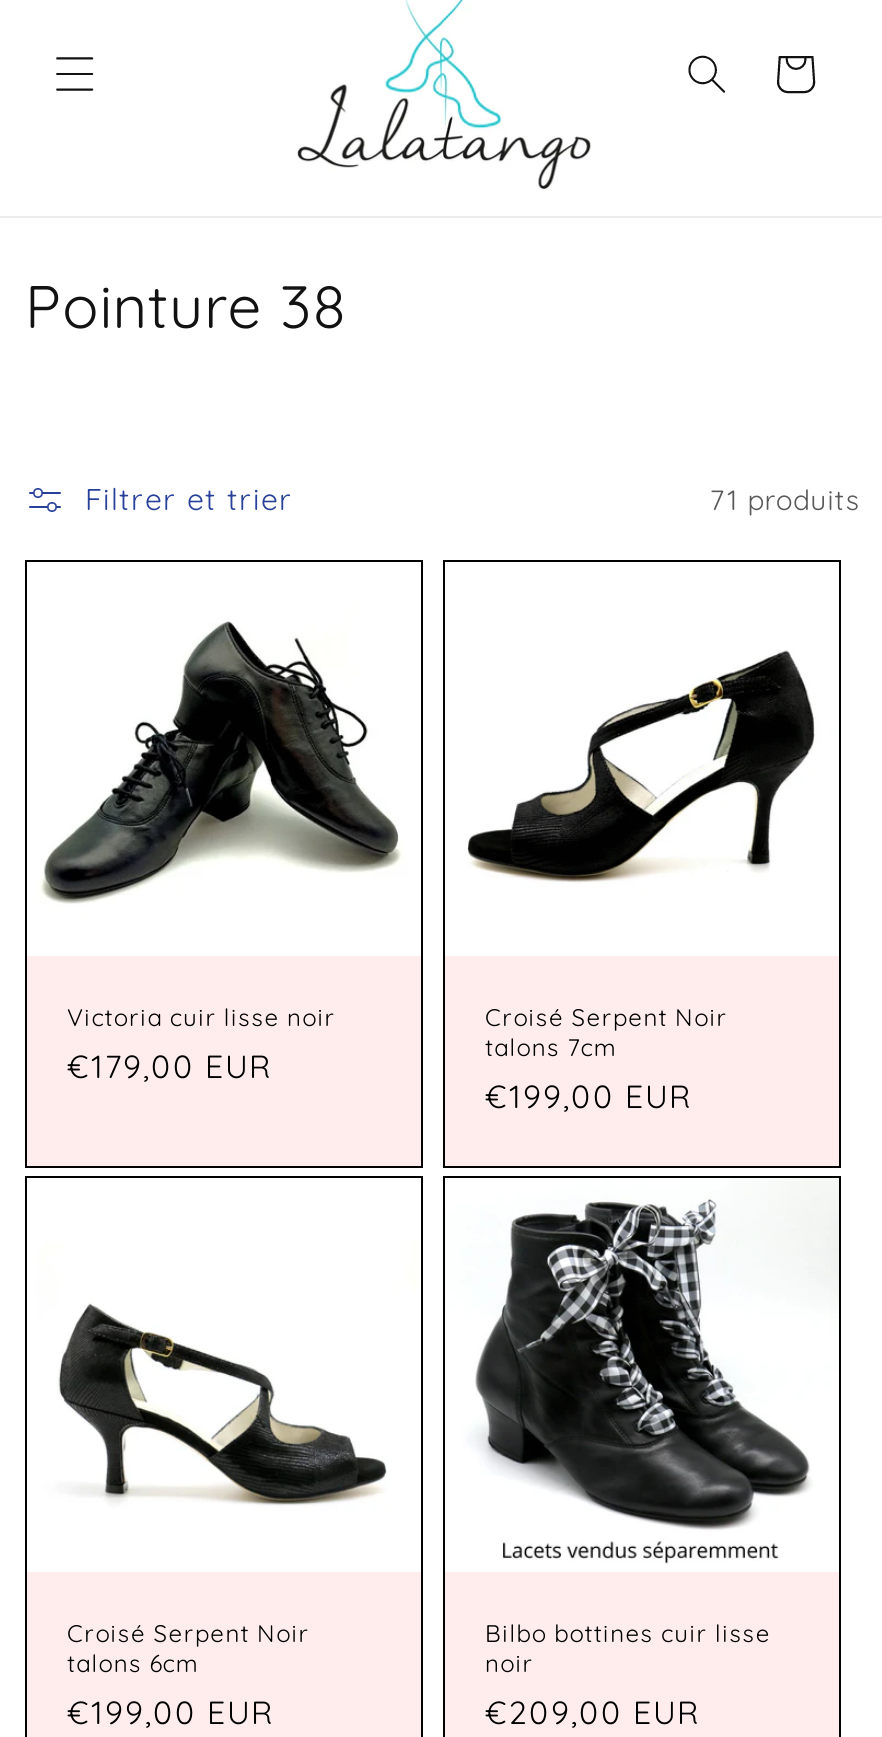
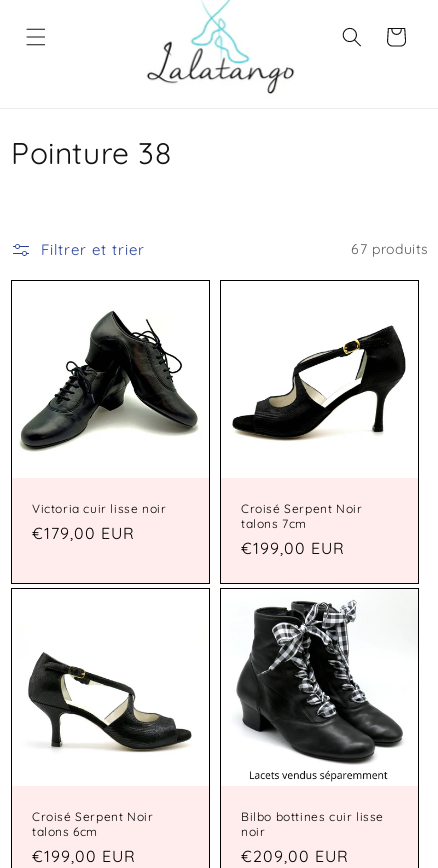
[710,481,861,517] 71 produits -> [351,240,429,258] 67 produits

